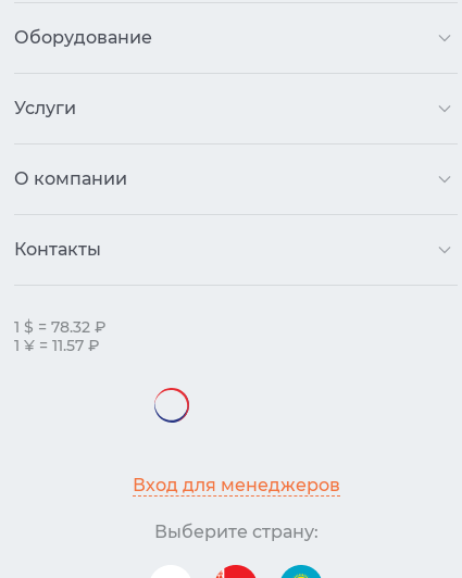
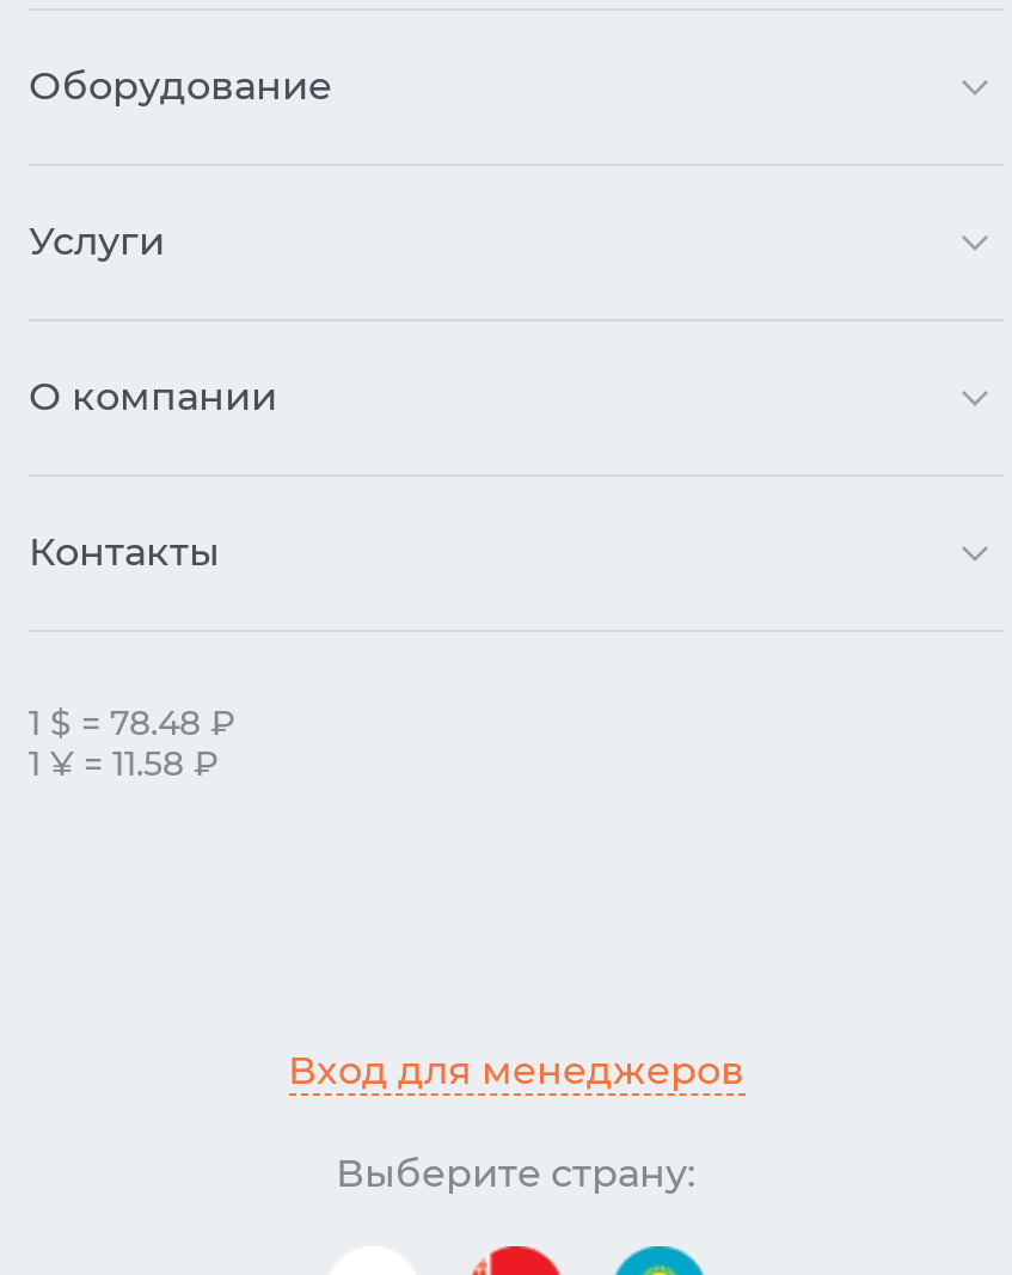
[14,317,107,337] 1 $ = 78.32 ₽ -> [29,702,237,745] 1 $ = 78.48 ₽
[14,336,100,355] 1 ¥ = 11.57 ₽ -> [29,742,220,785] 1 ¥ = 11.58 ₽
[153,386,191,425] [image] -> none

